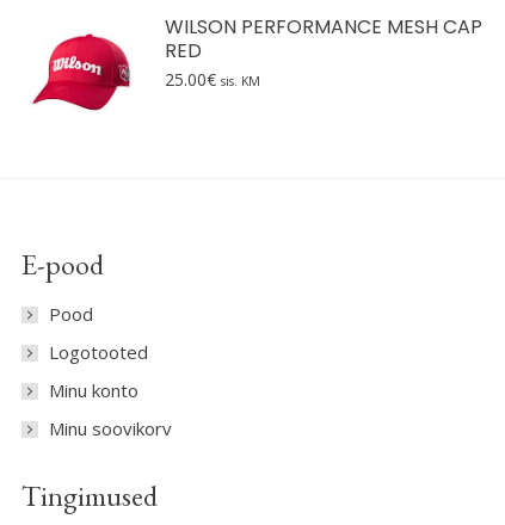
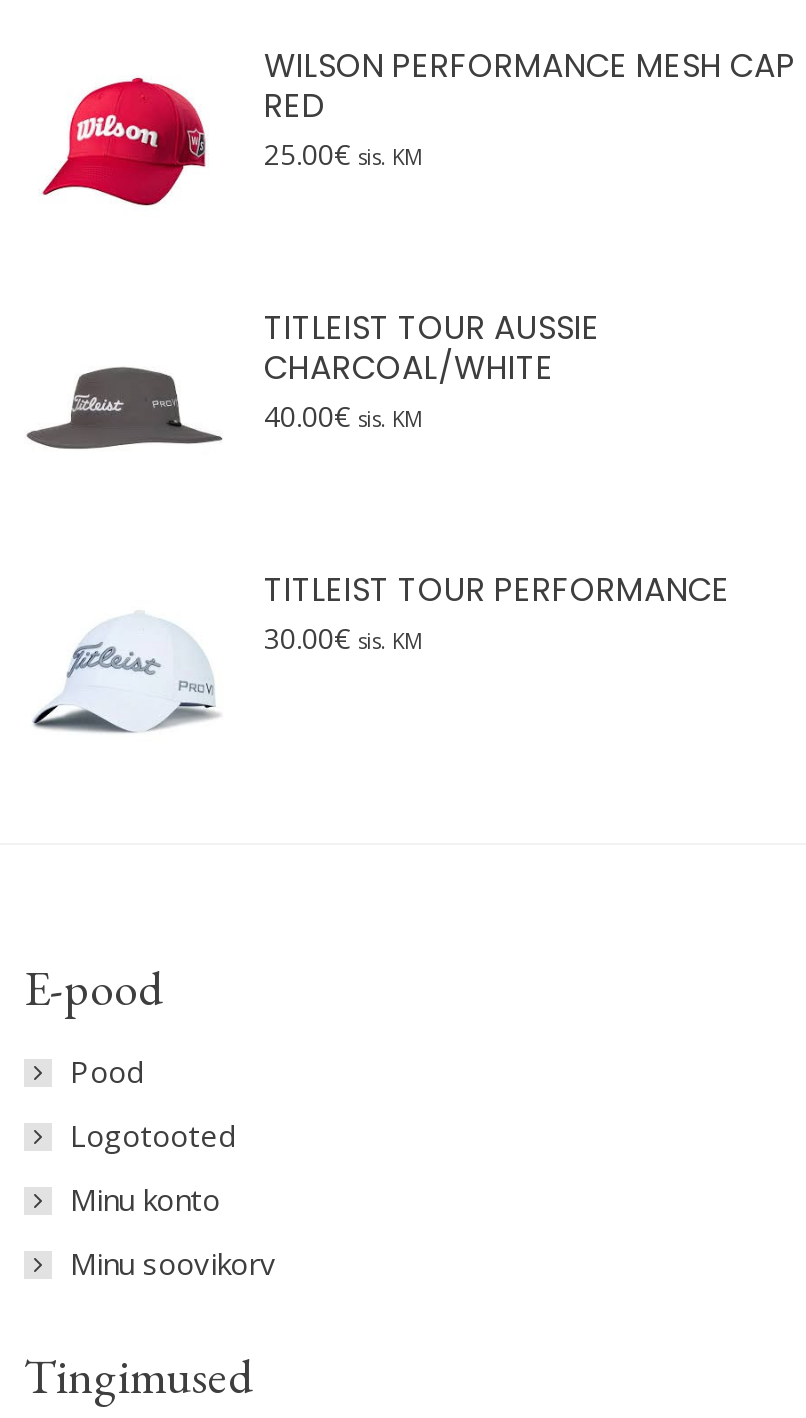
none -> [26,305,600,451] [image] | TITLEIST TOUR AUSSIE | CHARCOAL/WHITE | 40.00€ sis. KM
none -> [32,567,730,735] [image] | TITLEIST TOUR PERFORMANCE | 30.00€ sis. KM

